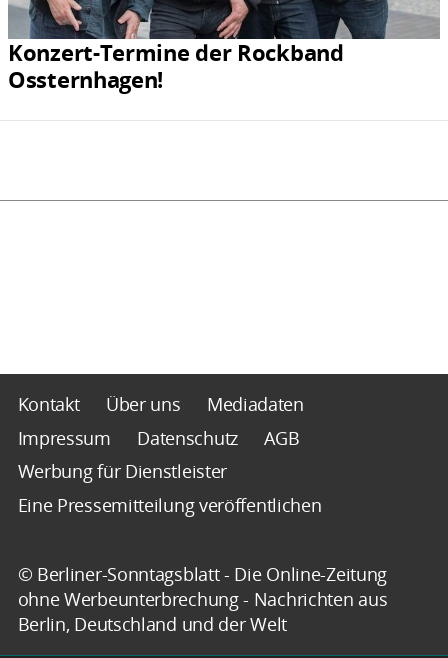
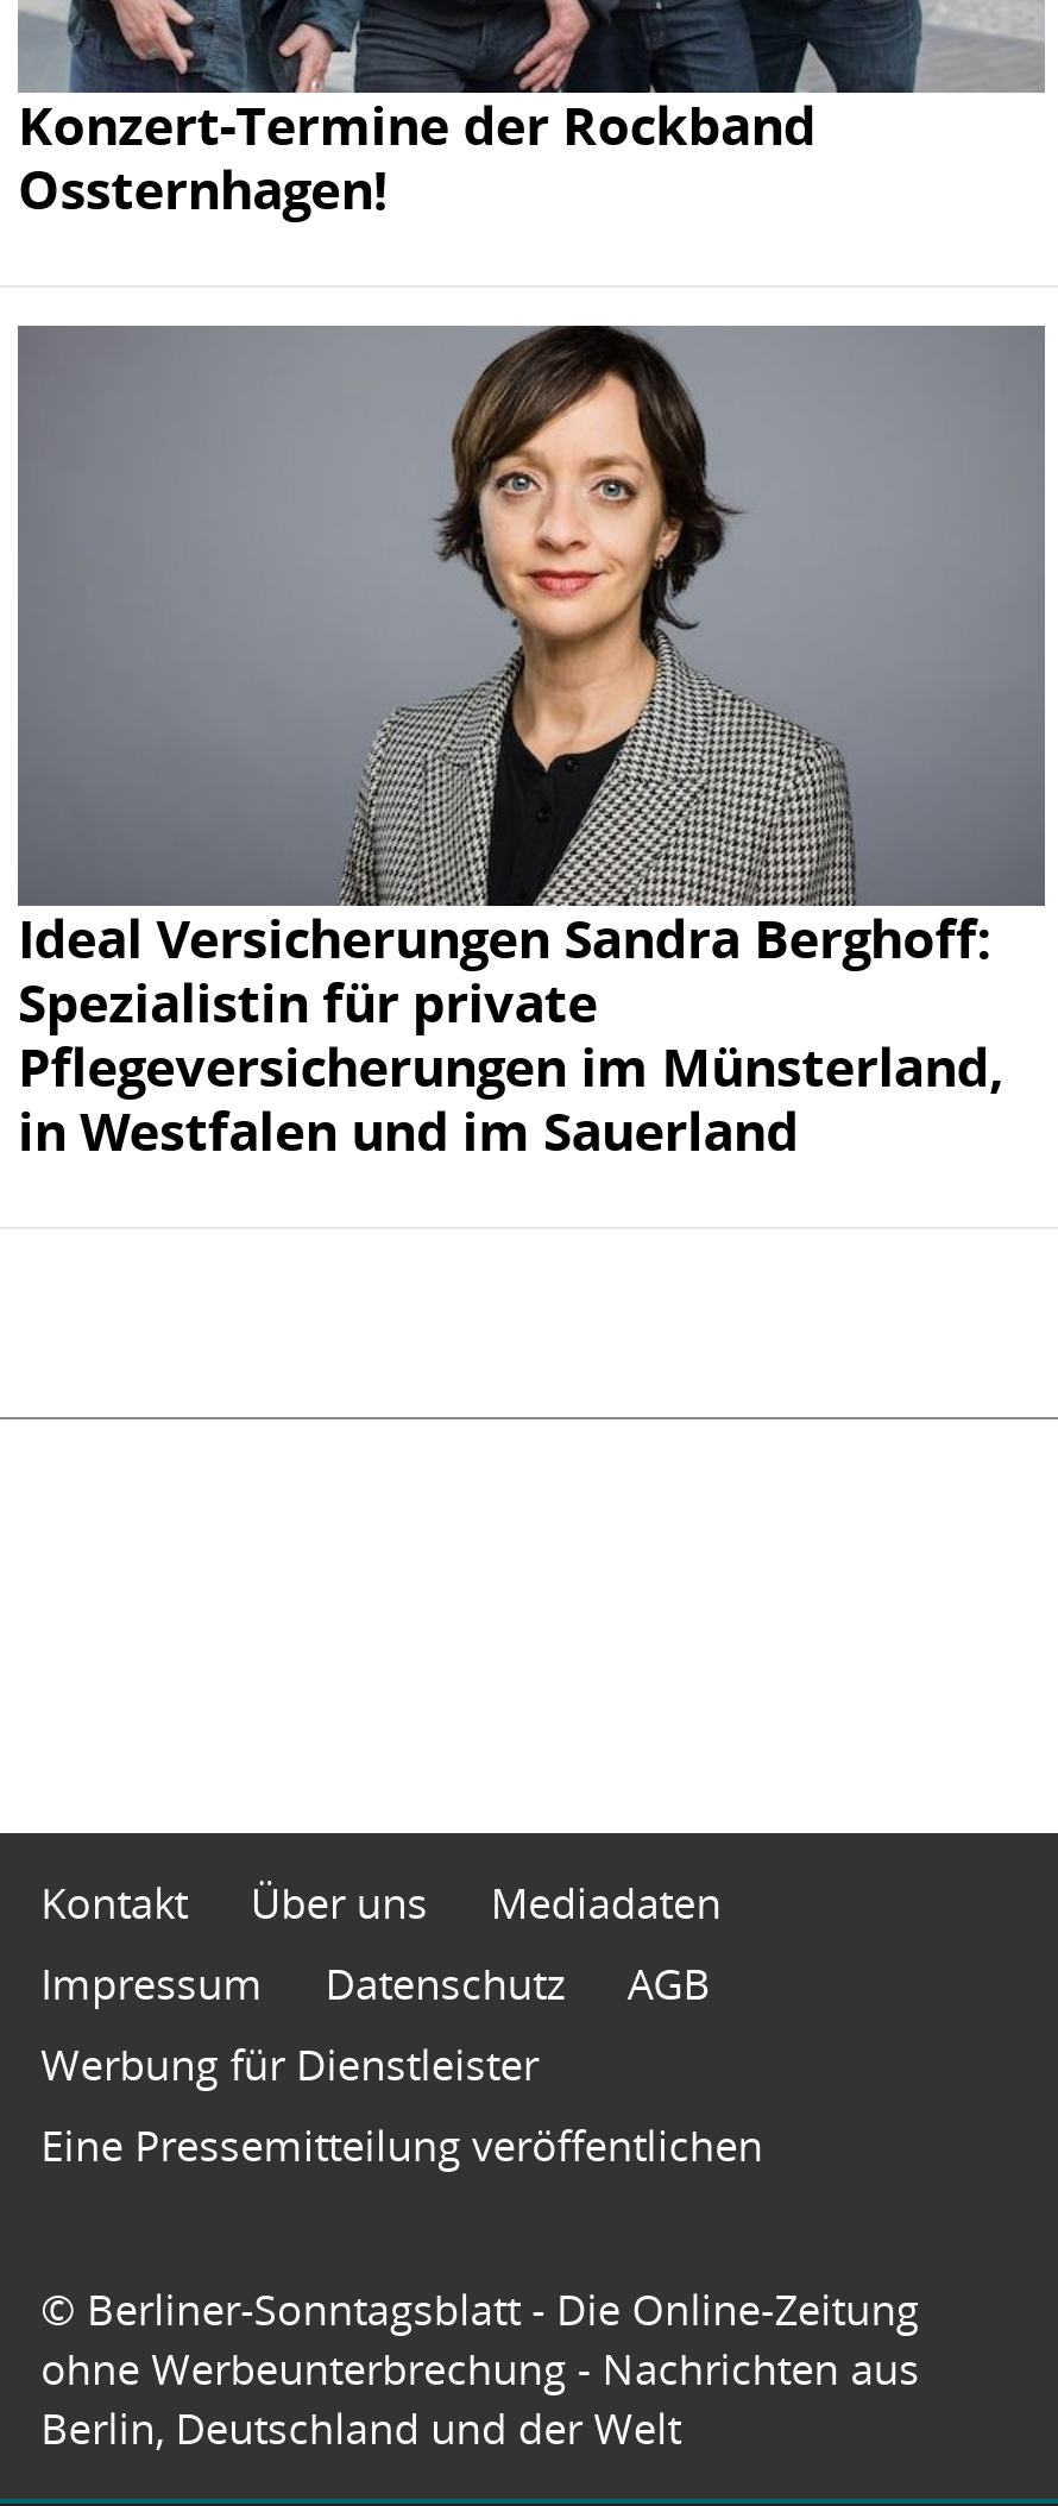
none -> [18,323,1045,1166] [image] | Ideal Versicherungen Sandra Berghoff: | Spezialistin für private | Pflegeversicherungen im Münsterland, | in Westfalen und im Sauerland

